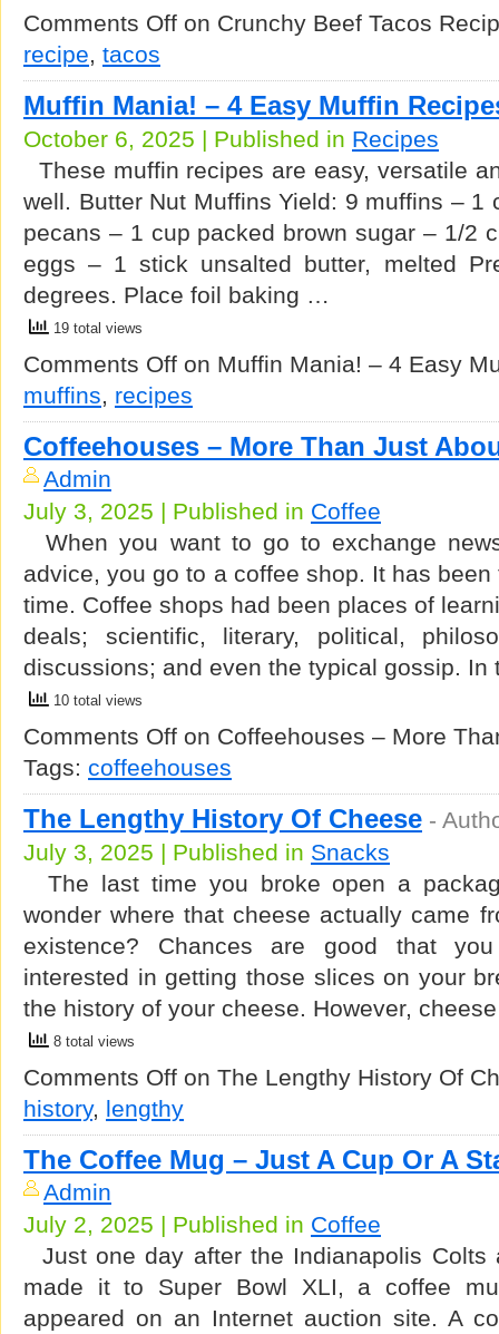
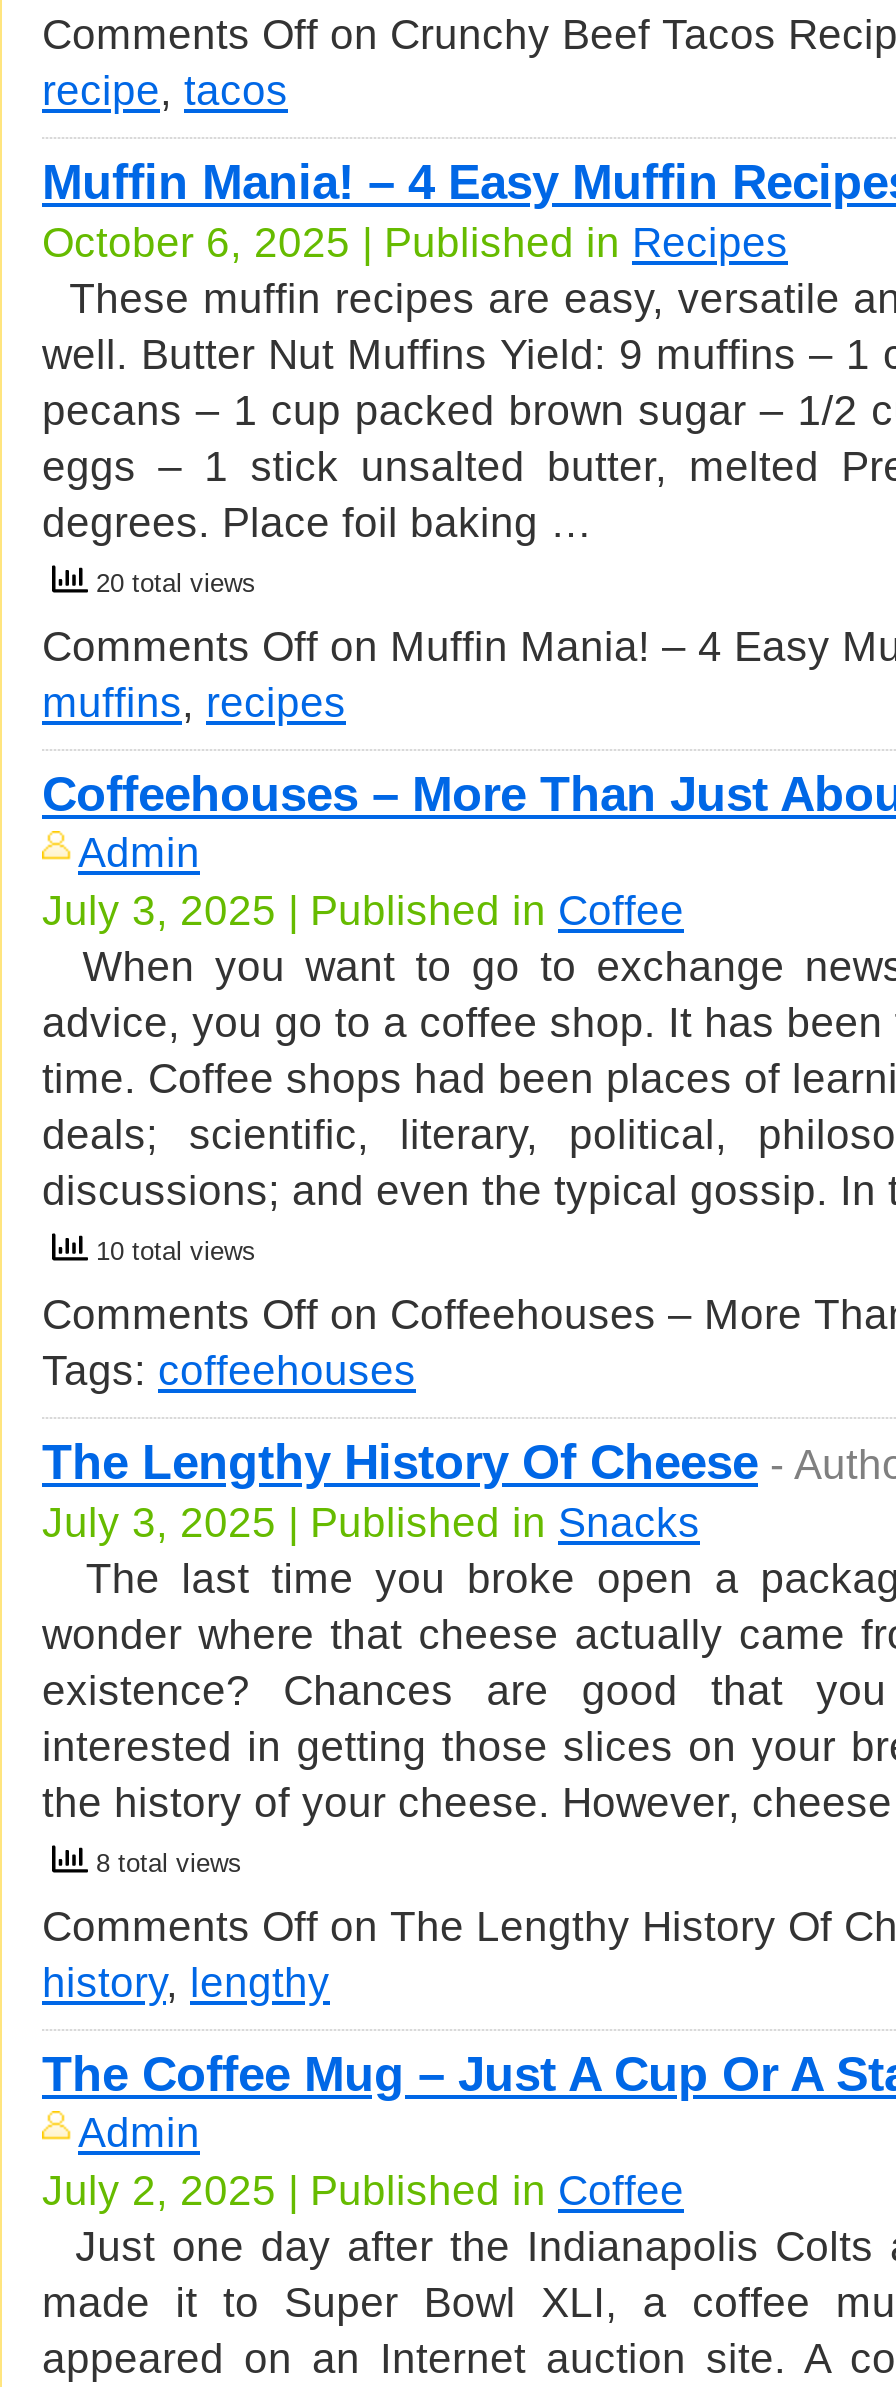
[49,320,143,337] 19 total views -> [88,568,256,598] 20 total views

